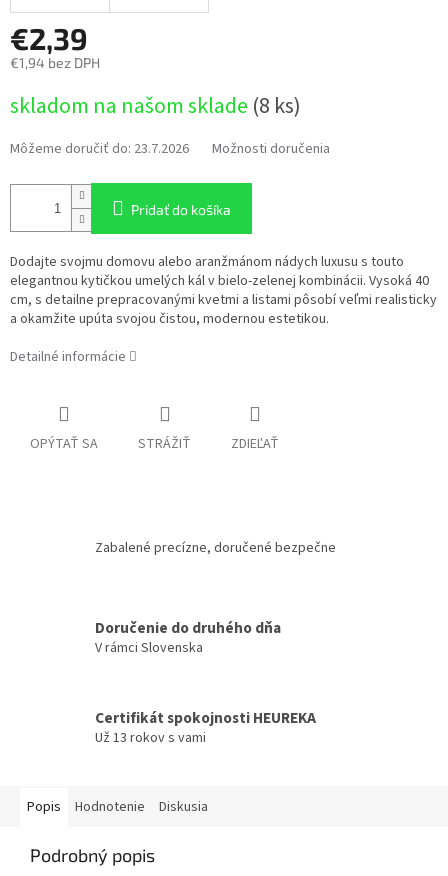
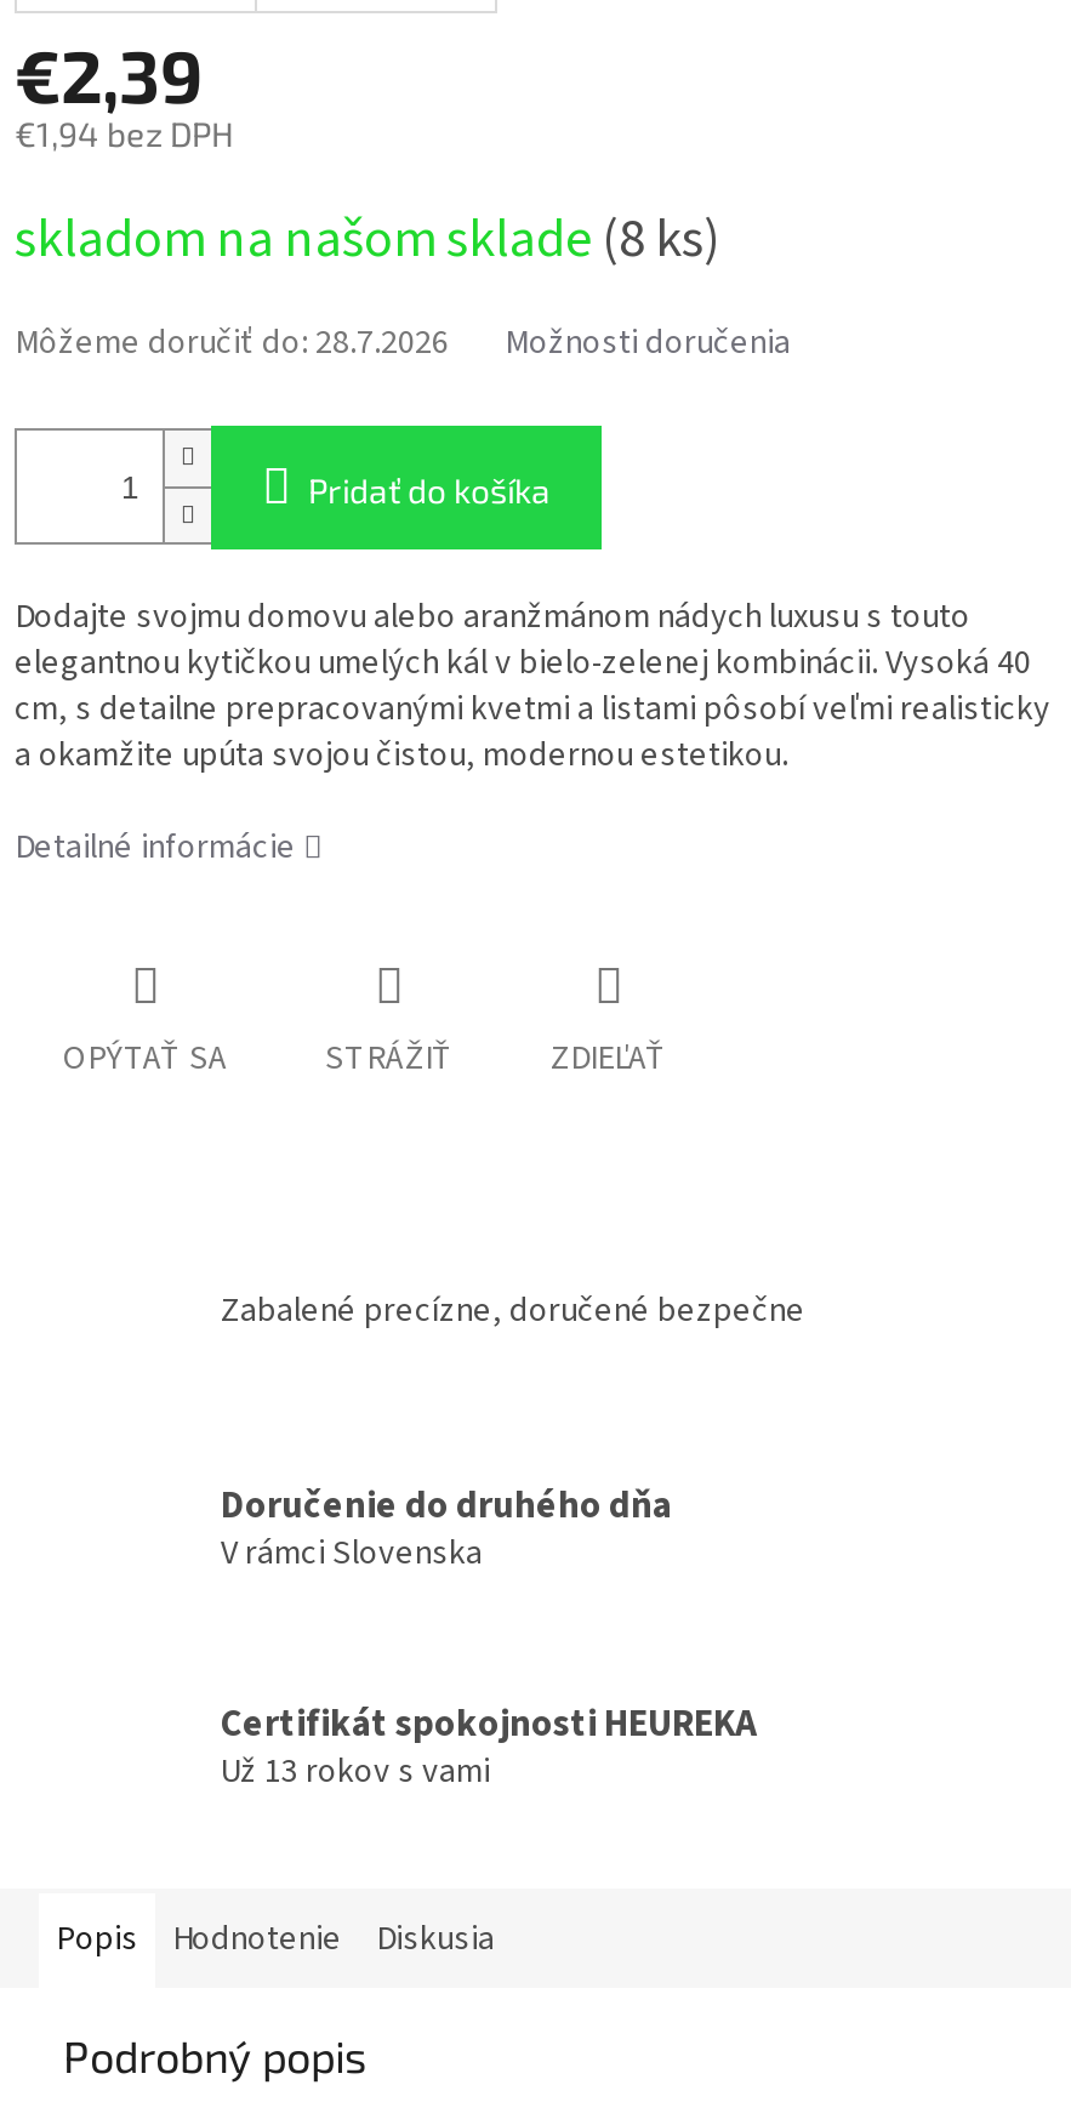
[10,139,189,159] Môžeme doručiť do: 23.7.2026 -> [15,319,449,367] Môžeme doručiť do: 28.7.2026

